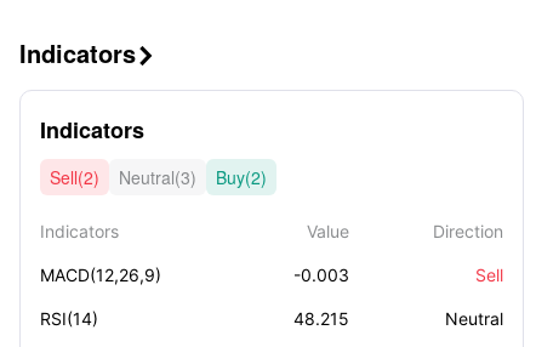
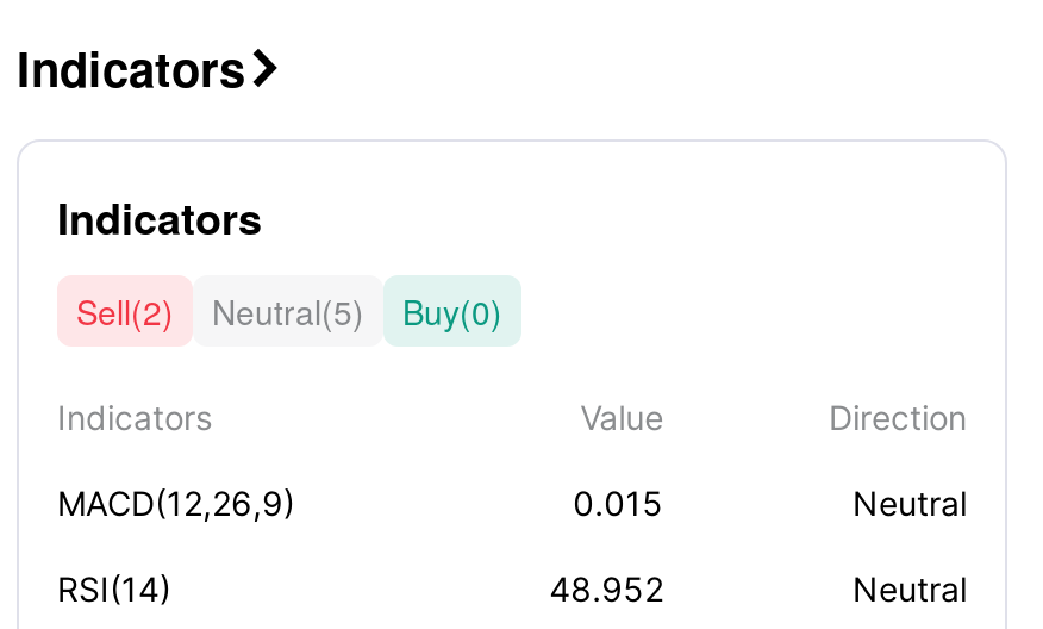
[119,165,267,189] Neutral(3) | Buy(2) -> [212,287,502,335] Neutral(5) | Buy(0)
[293,264,503,285] -0.003 | Sell -> [573,482,967,523] 0.015 | Neutral
[293,308,349,329] 48.215 -> [549,568,664,609] 48.952

